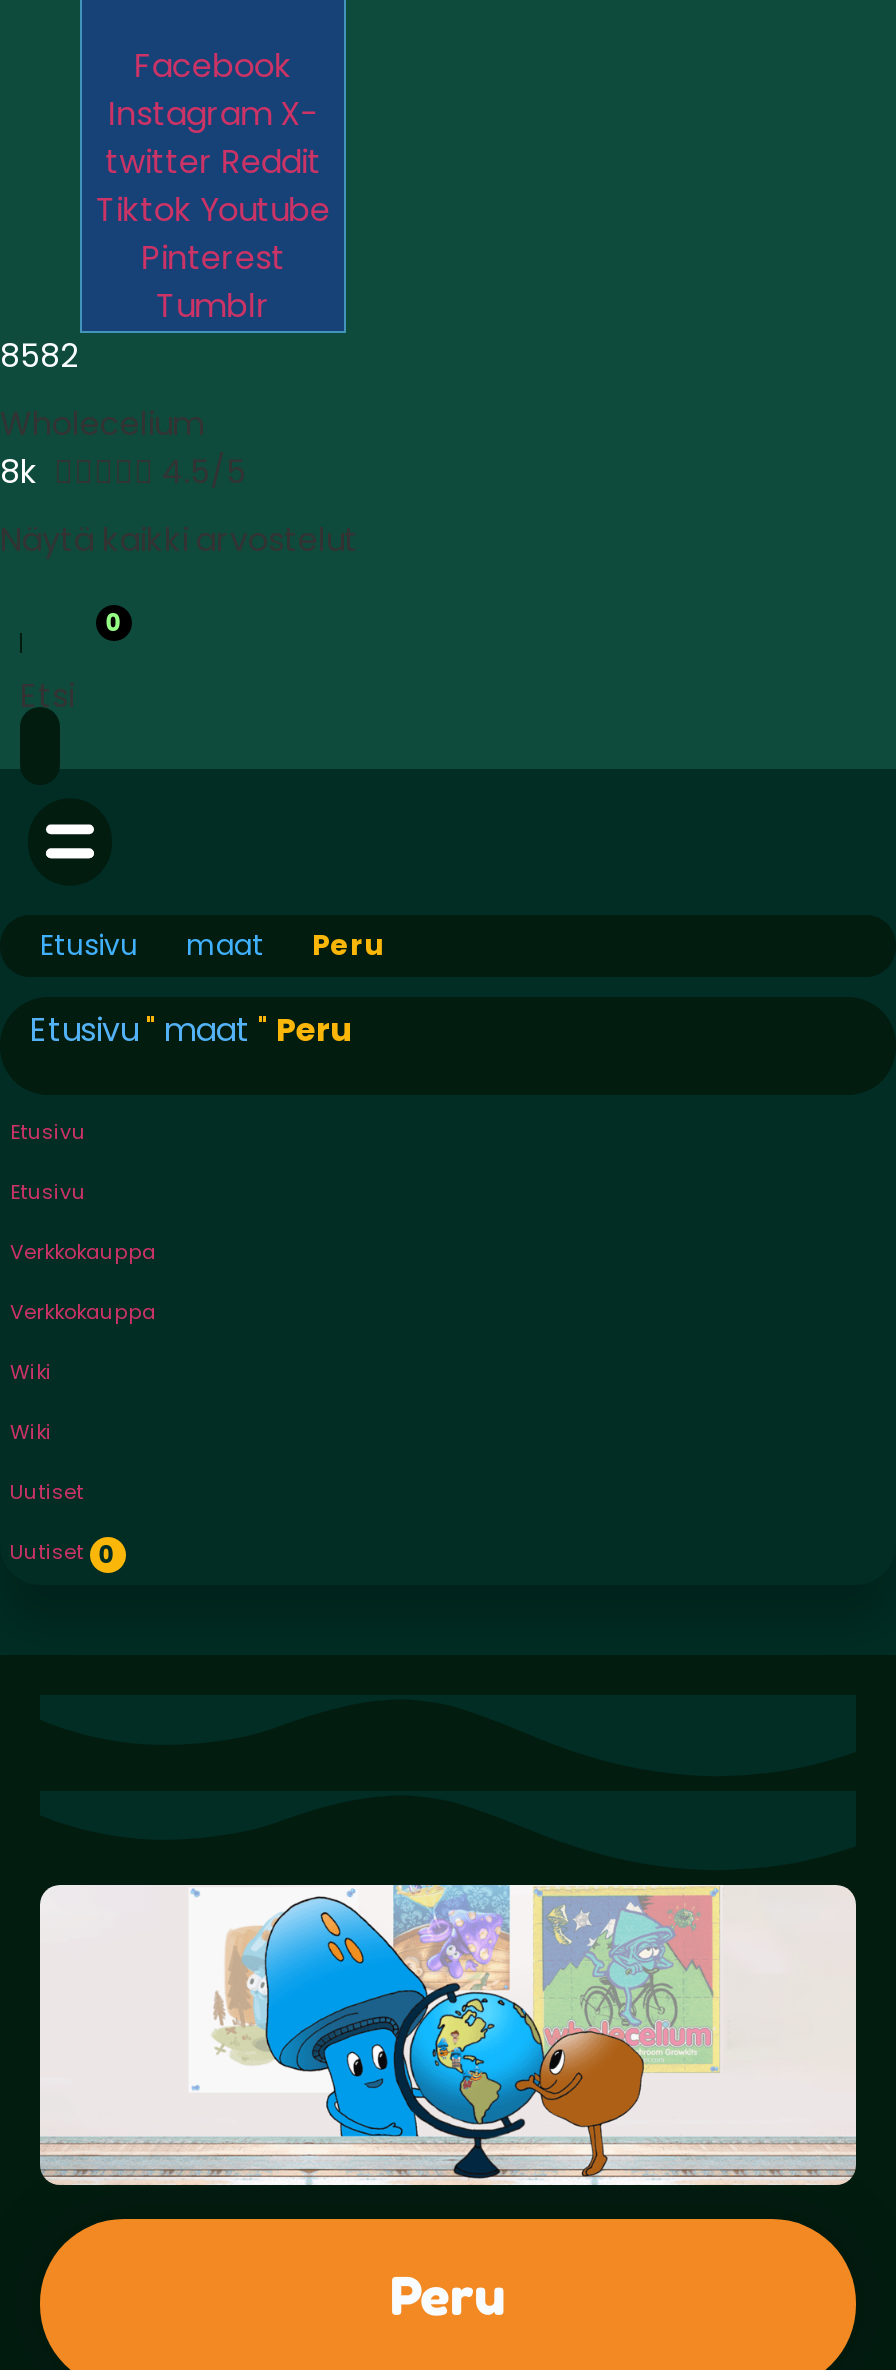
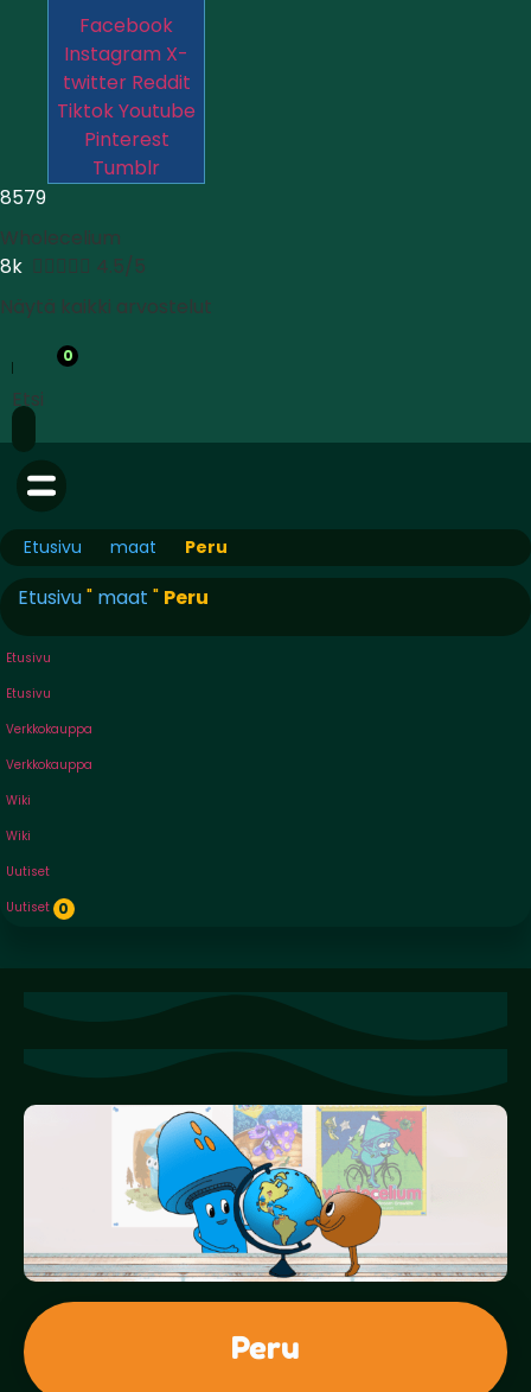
[0,334,78,380] 8582 -> [0,184,46,212] 8579

